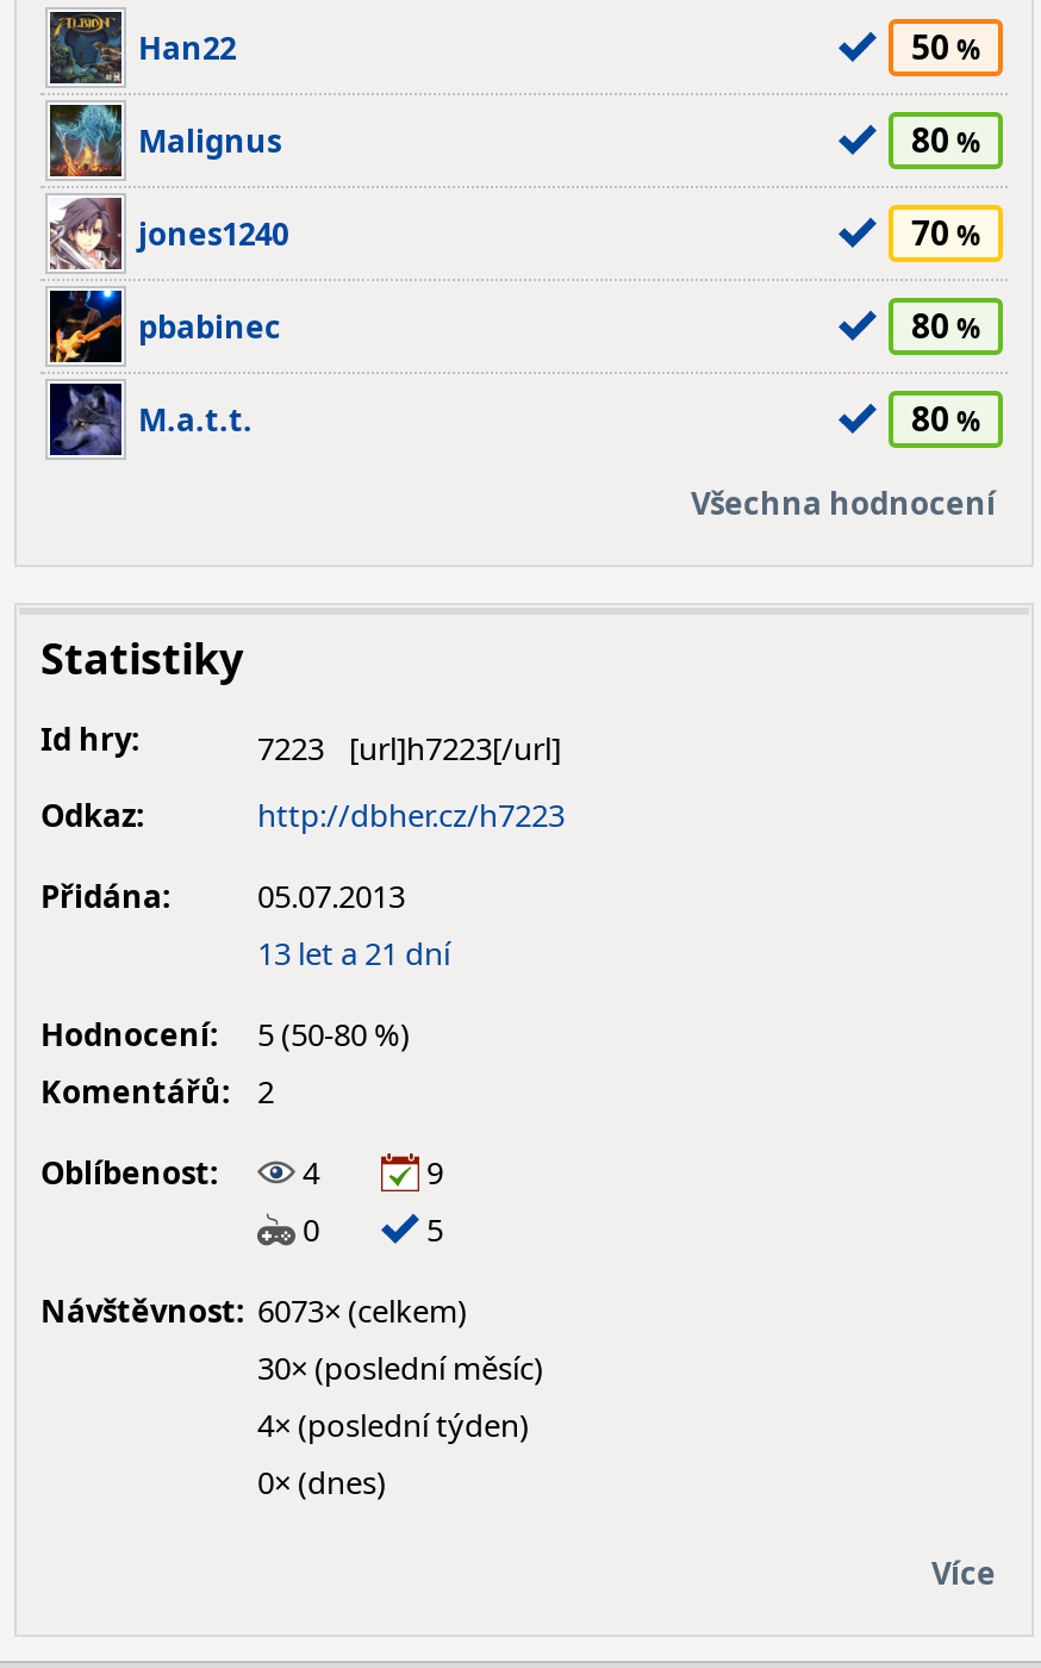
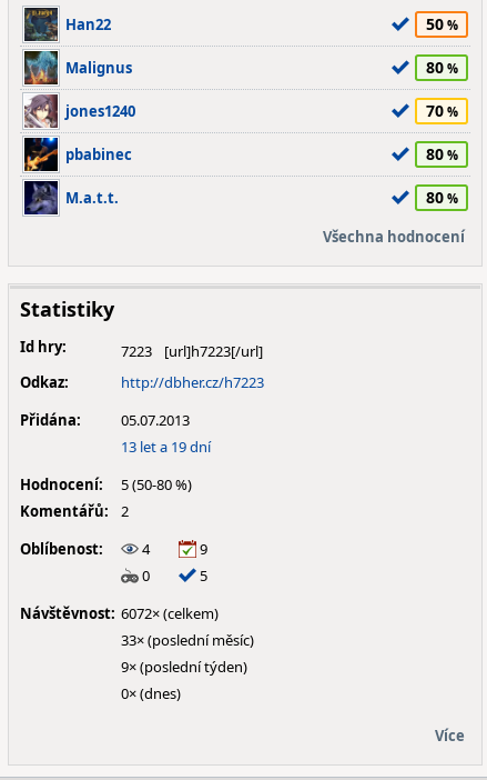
[257,932,450,975] 13 let a 21 dní -> [121,437,211,457] 13 let a 19 dní
[40,1289,467,1332] Návštěvnost: 6073× (celkem) -> [20,603,219,623] Návštěvnost: 6072× (celkem)
[257,1346,543,1389] 30× (poslední měsíc) -> [121,630,254,650] 33× (poslední měsíc)
[257,1404,529,1446] 4× (poslední týden) -> [121,657,247,677] 9× (poslední týden)

